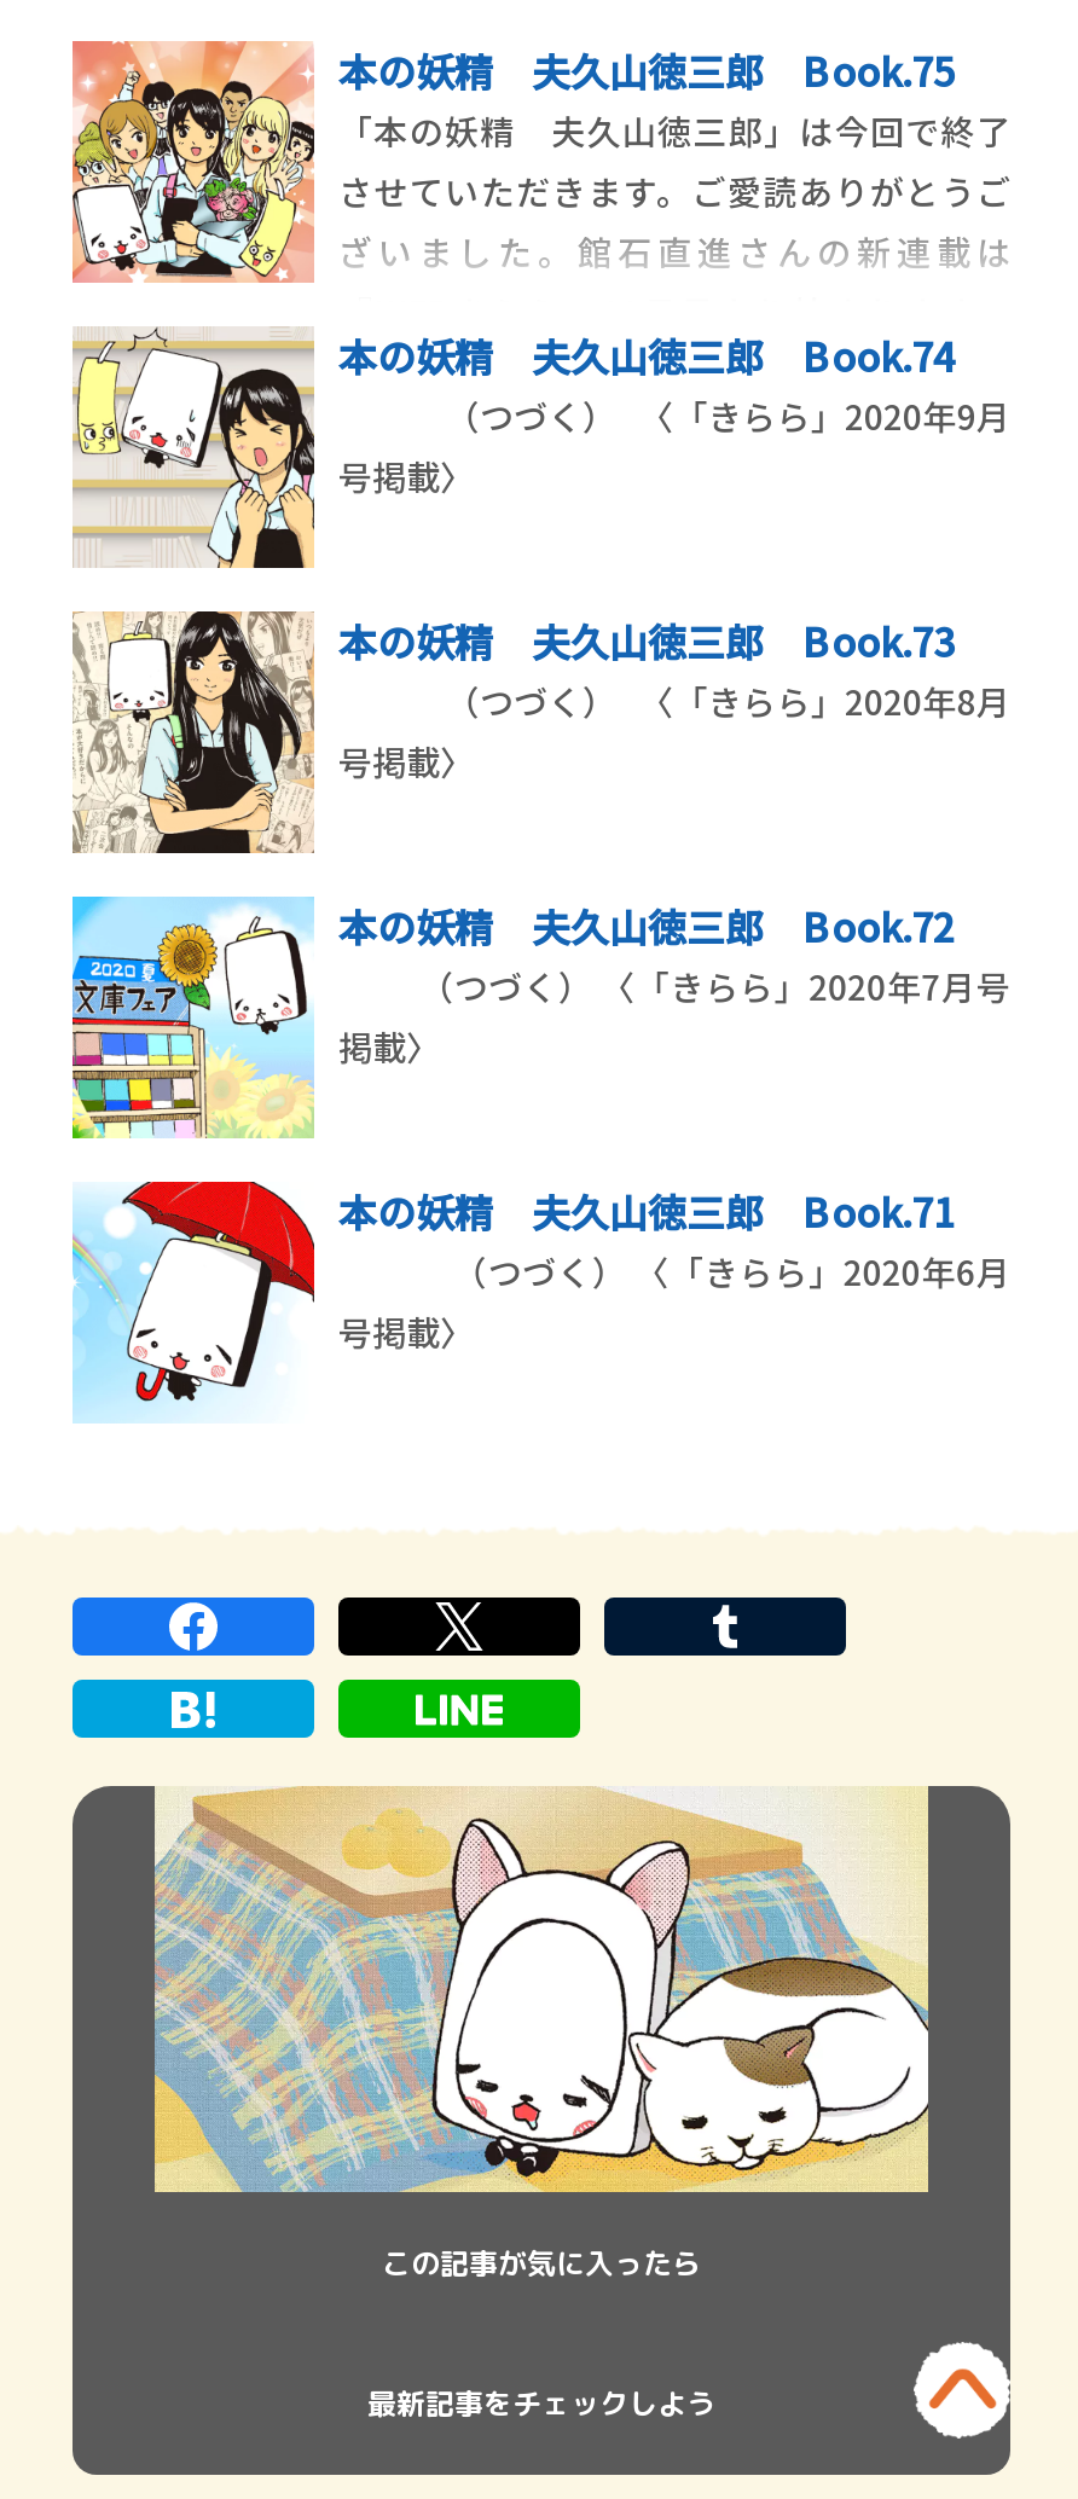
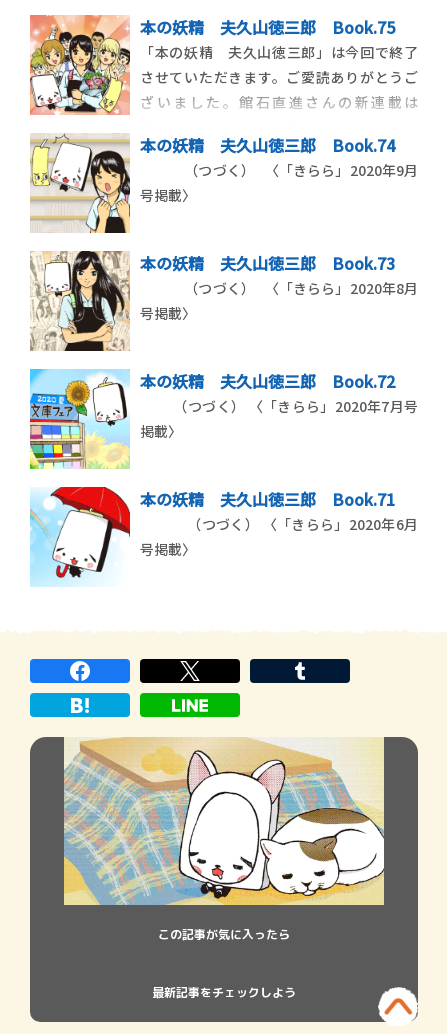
[911,2339,1010,2480] [image] -> [377,967,418,1023] [image]

